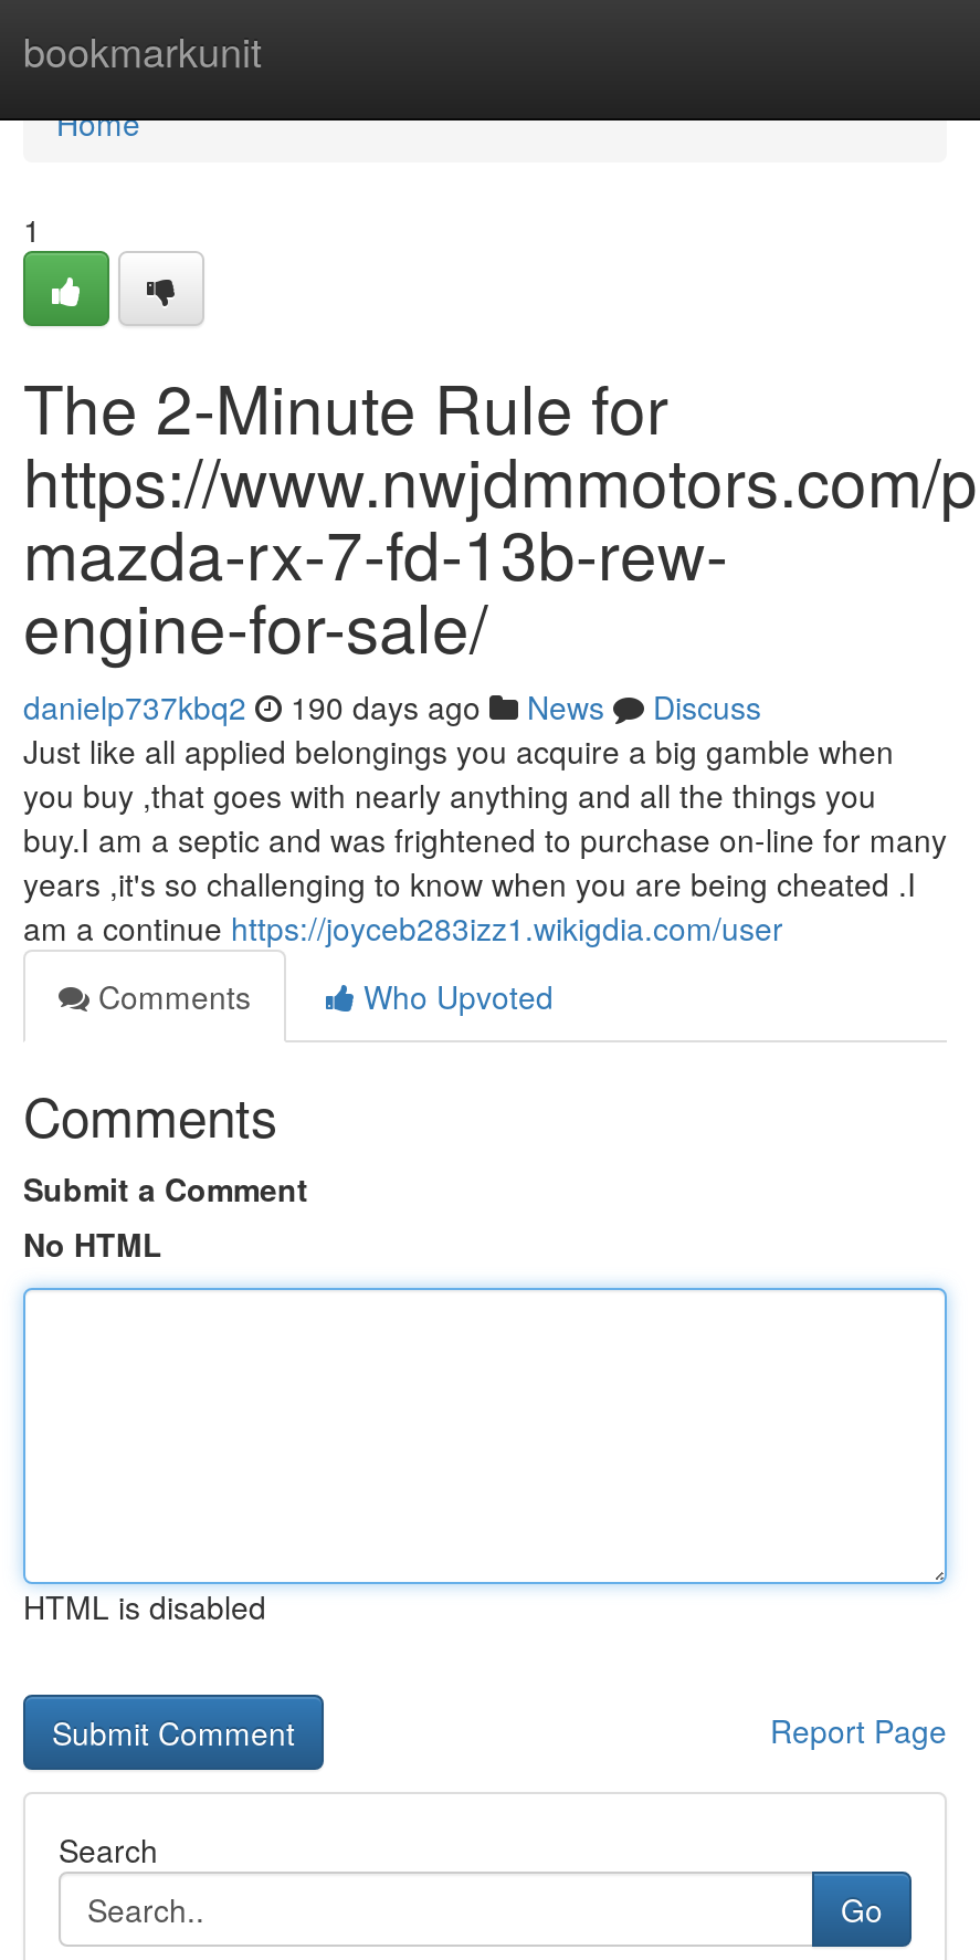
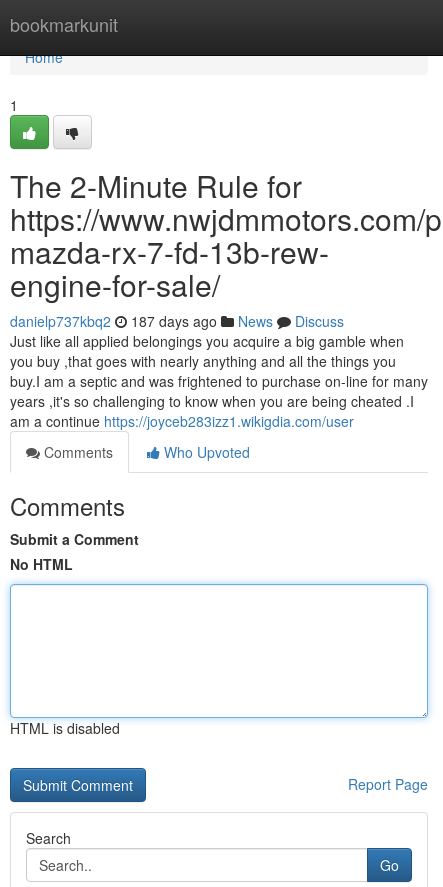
[23,684,761,729] danielp737kbq2 190 days ago News Discuss -> [10,311,344,331] danielp737kbq2 187 days ago News Discuss

